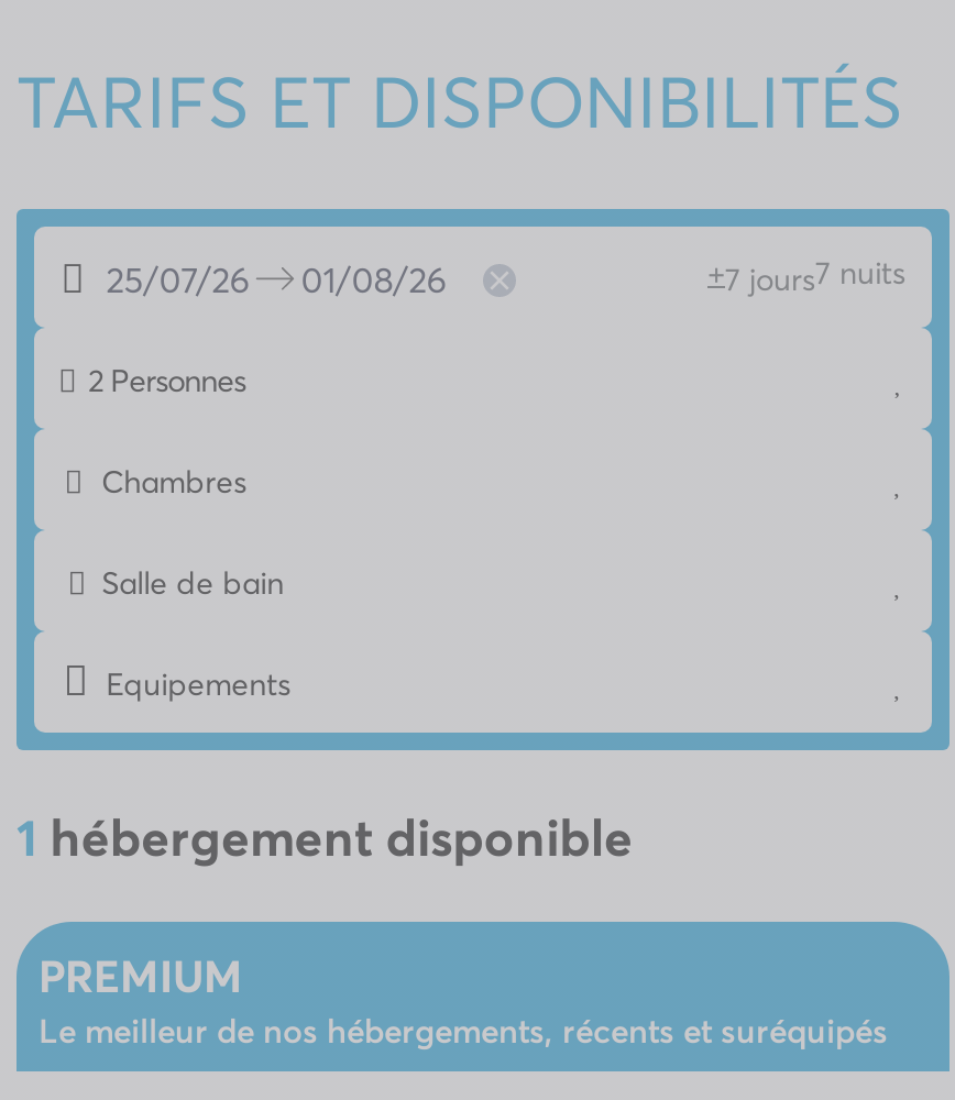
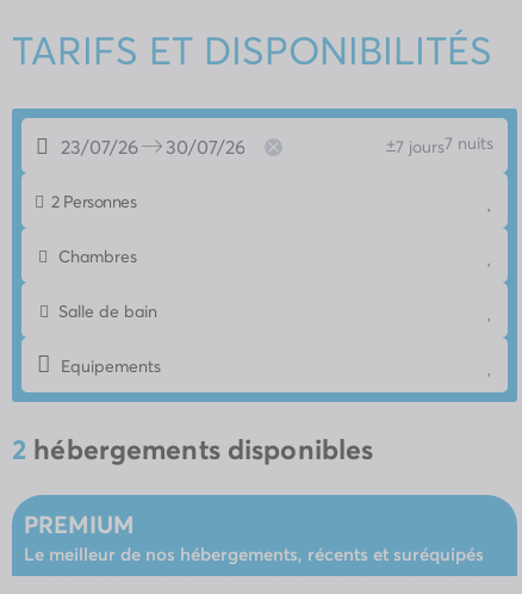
[17,803,633,869] 1 hébergement disponible -> [12,431,374,467] 2 hébergements disponibles

